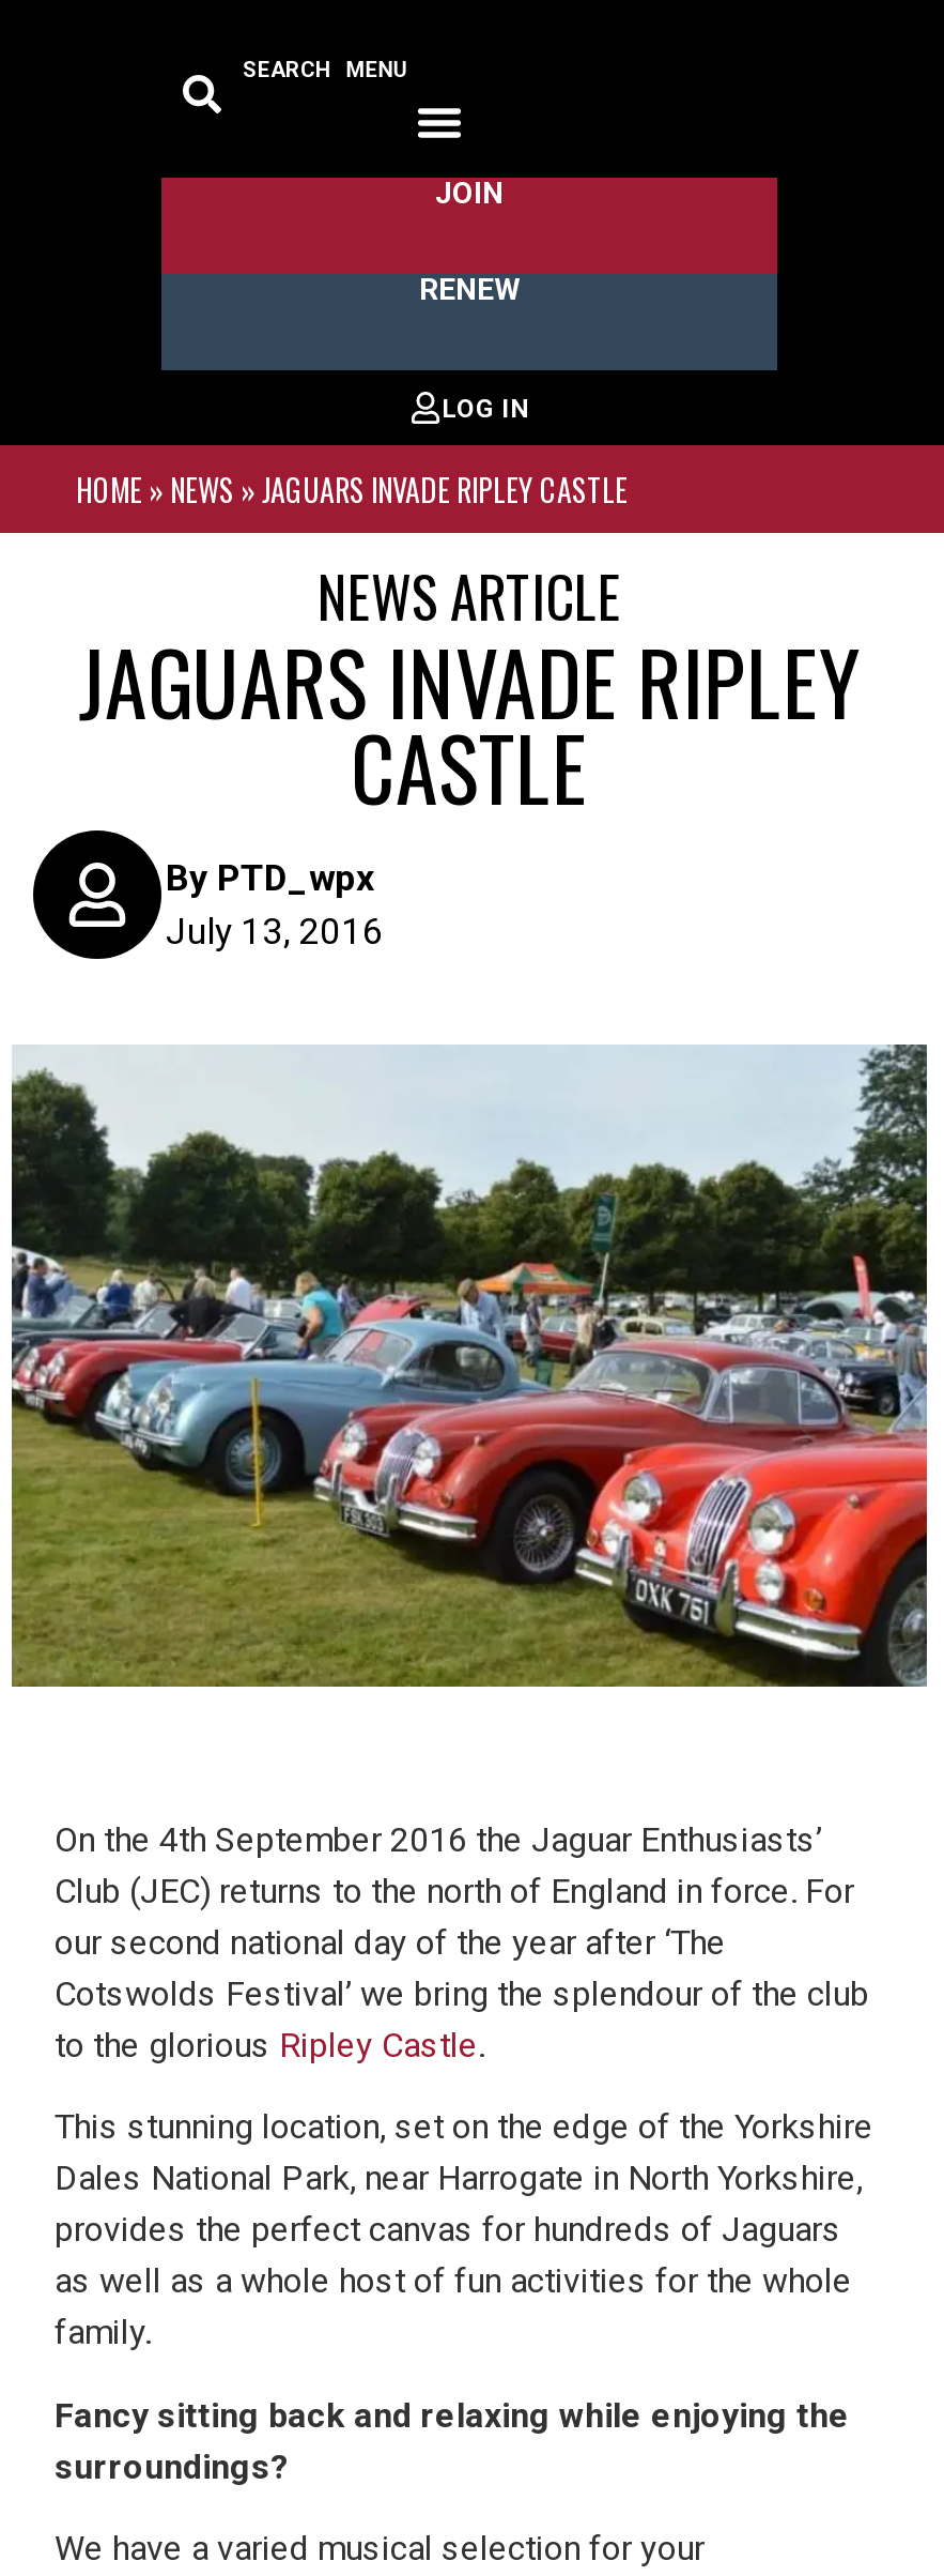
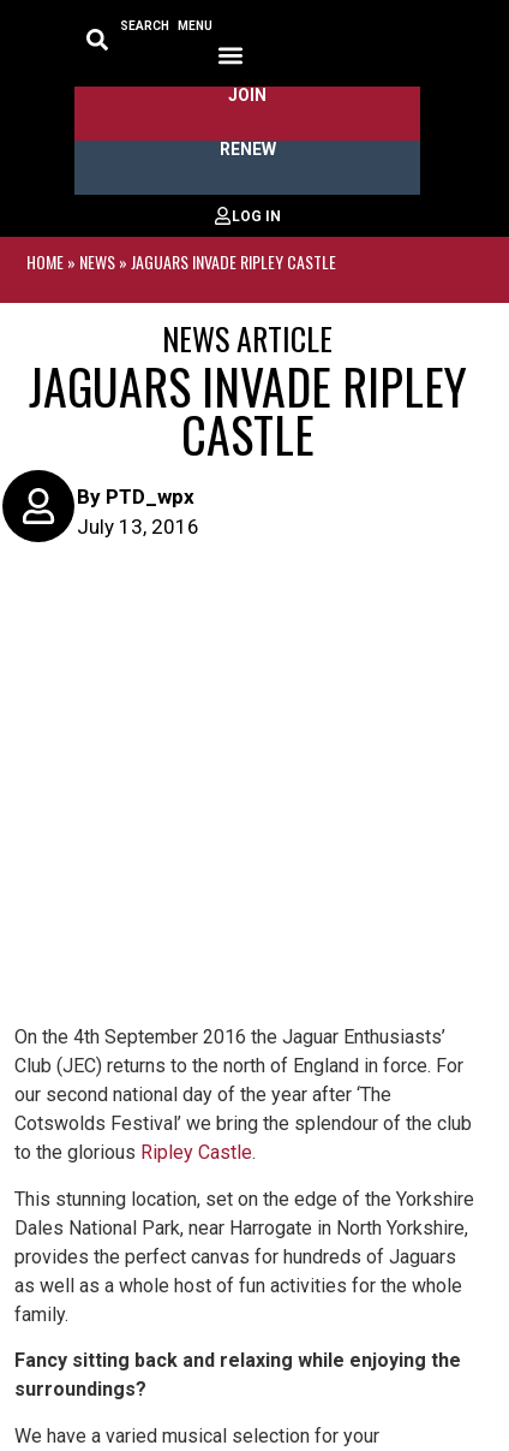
[10,1042,929,1691] [image] -> none

